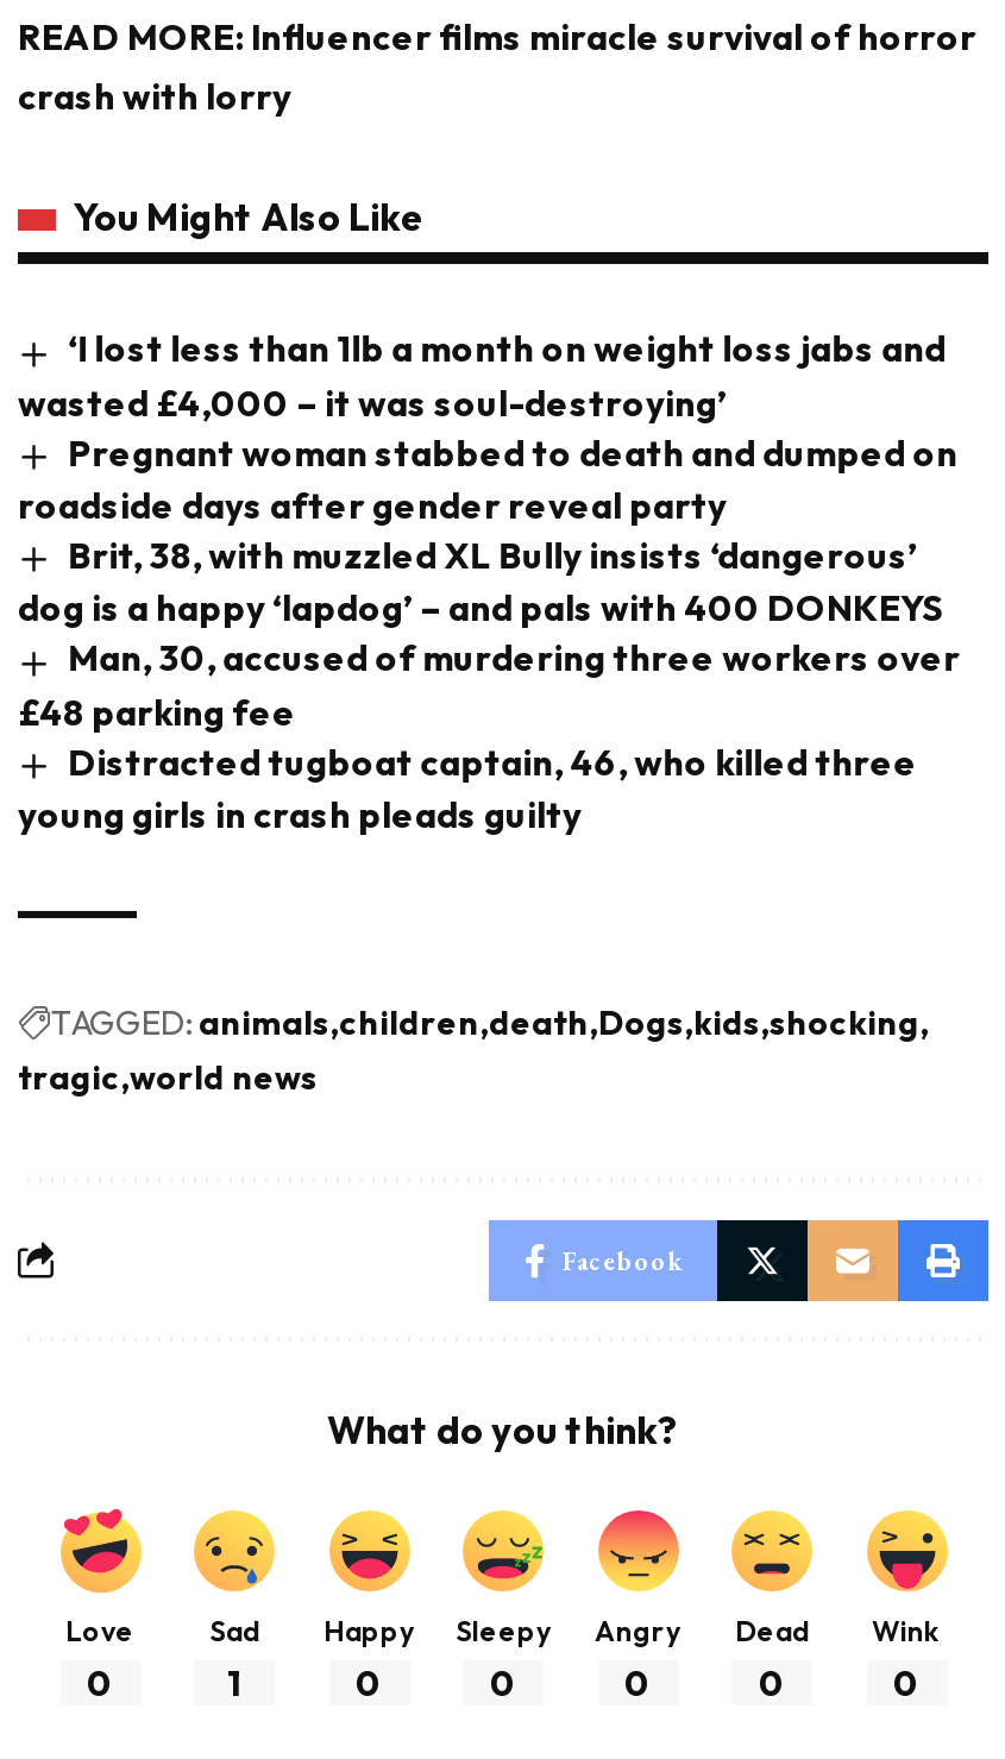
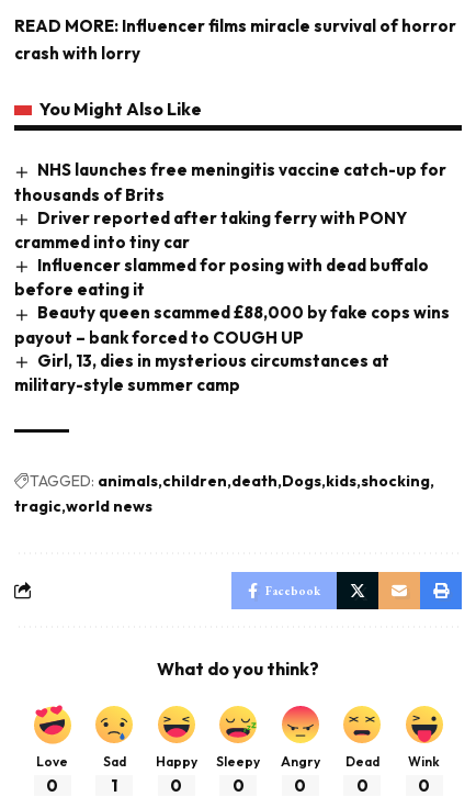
[18,326,960,837] ‘I lost less than 1lb a month on weight loss jabs and | wasted £4,000 – it was soul-destroying’ | Pregnant woman stabbed to death and dumped on | roadside days after gender reveal party | Brit, 38, with muzzled XL Bully insists ‘dangerous’ | dog is a happy ‘lapdog’ – and pals with 400 DONKEYS | Man, 30, accused of murdering three workers over | £48 parking fee | Distracted tugboat captain, 46, who killed three | young girls in crash pleads guilty -> [14,159,450,395] NHS launches free meningitis vaccine catch-up for | thousands of Brits | Driver reported after taking ferry with PONY | crammed into tiny car | Influencer slammed for posing with dead buffalo | before eating it | Beauty queen scammed £88,000 by fake cops wins | payout – bank forced to COUGH UP | Girl, 13, dies in mysterious circumstances at | military-style summer camp

